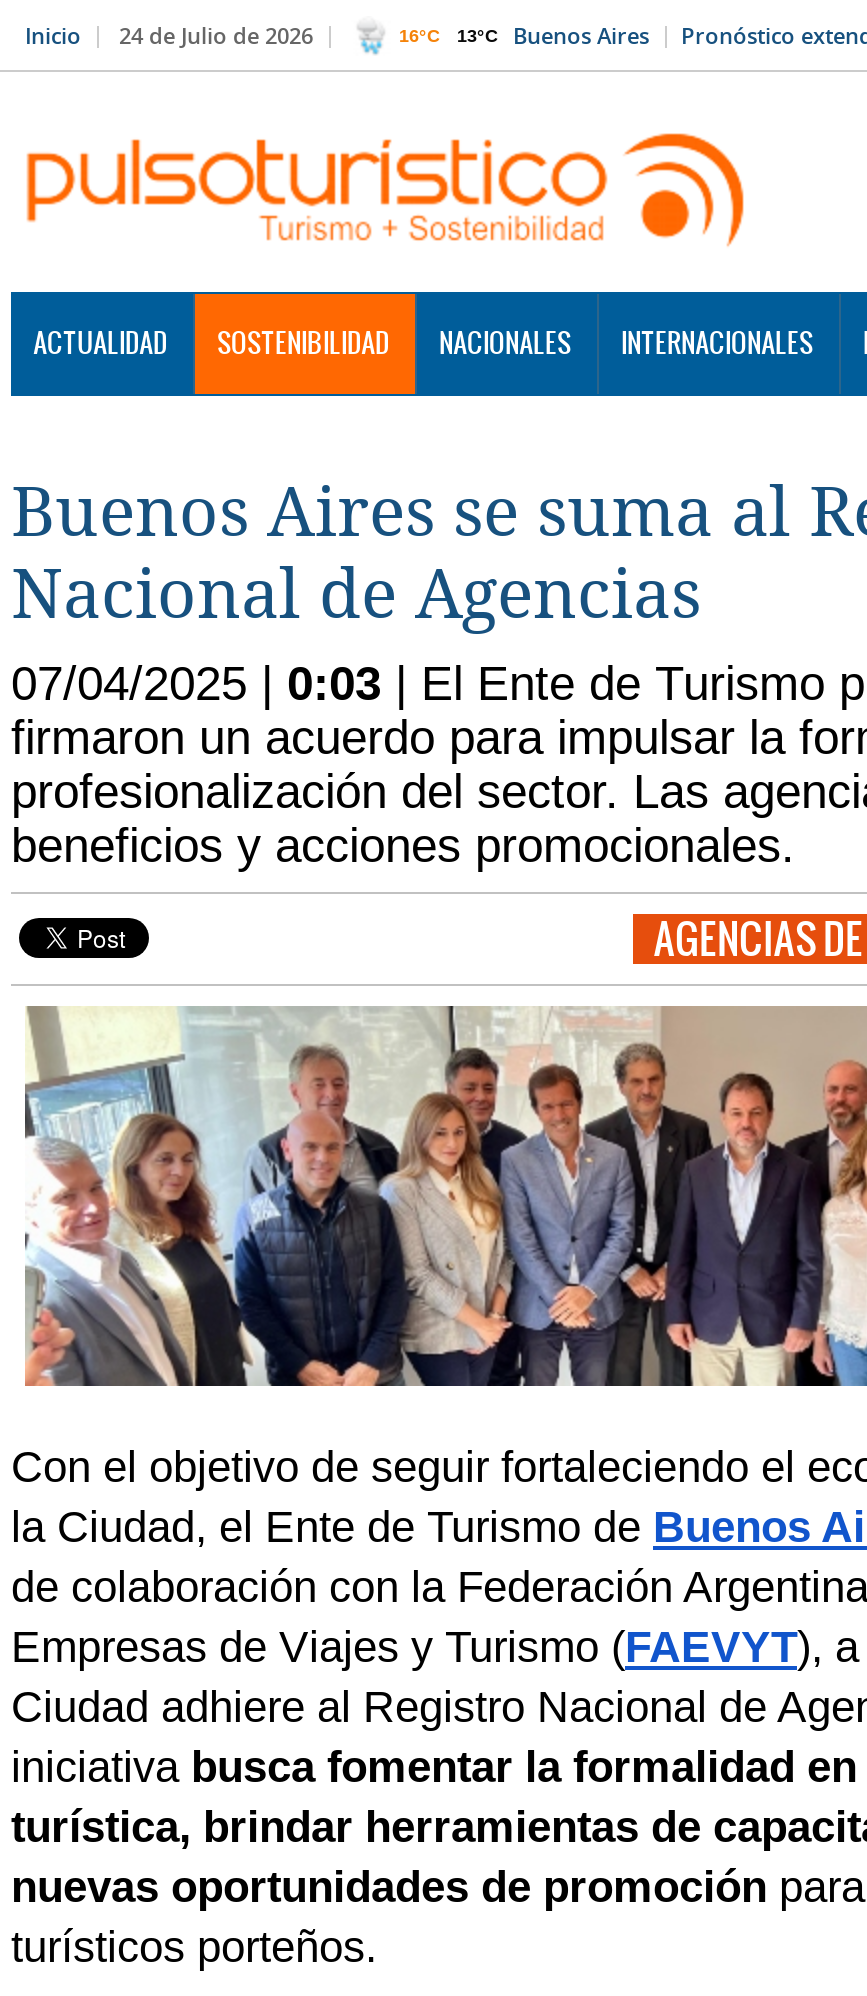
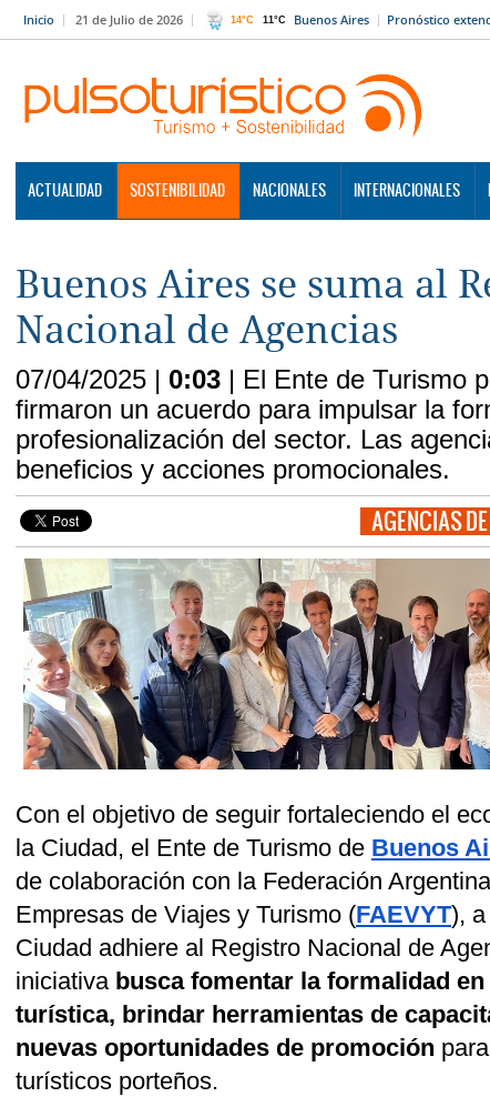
[25,23,313,49] Inicio 24 de Julio de 2026 -> [23,13,183,27] Inicio 21 de Julio de 2026

